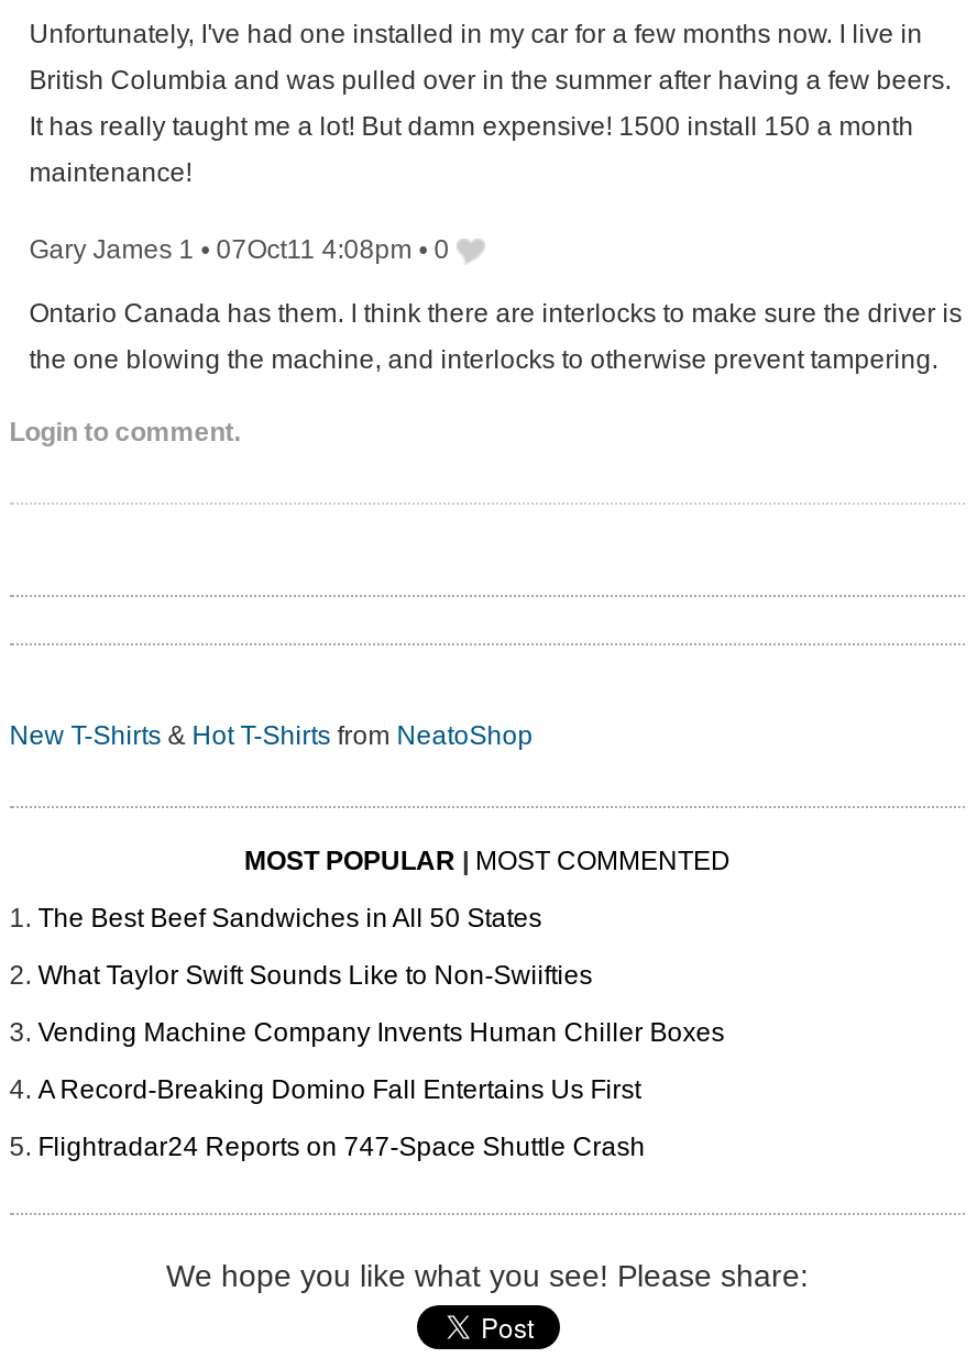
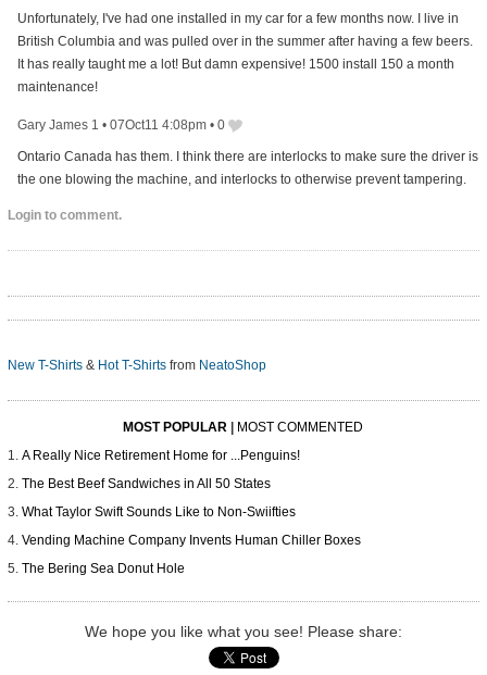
none -> [21,448,300,464] A Really Nice Retirement Home for ...Penguins!
moved [38,904,724,1049] -> [21,477,361,548]: The Best Beef Sandwiches in All 50 States | What Taylor Swift Sounds Like to Non-Swiifties | Vending Machine Company Invents Human Chiller Boxes
[38,1075,645,1163] A Record-Breaking Domino Fall Entertains Us First | Flightradar24 Reports on 747-Space Shuttle Crash -> [21,561,184,577] The Bering Sea Donut Hole

